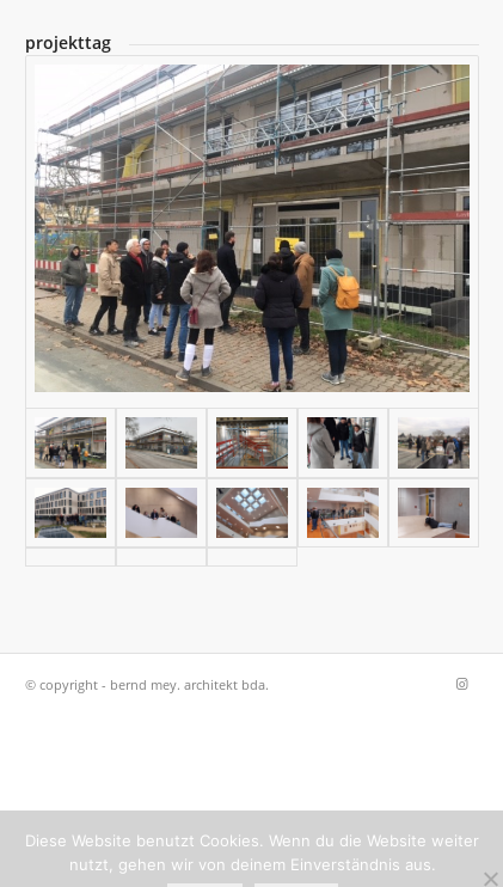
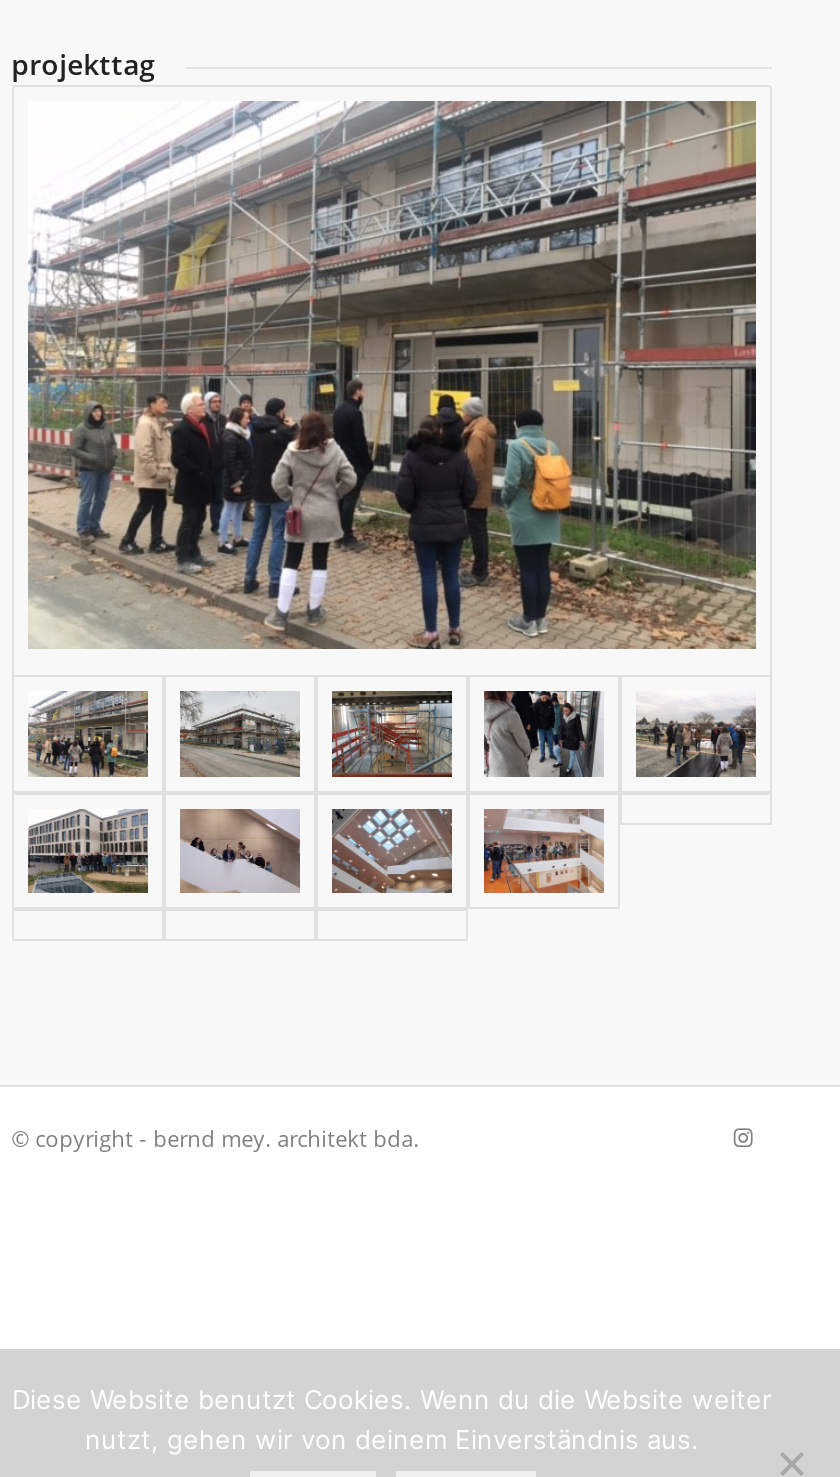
[397,487,471,539] [image] -> none

